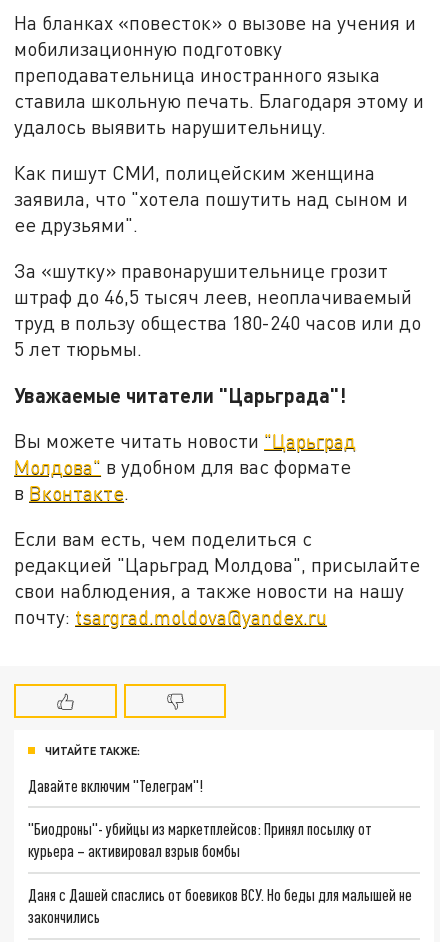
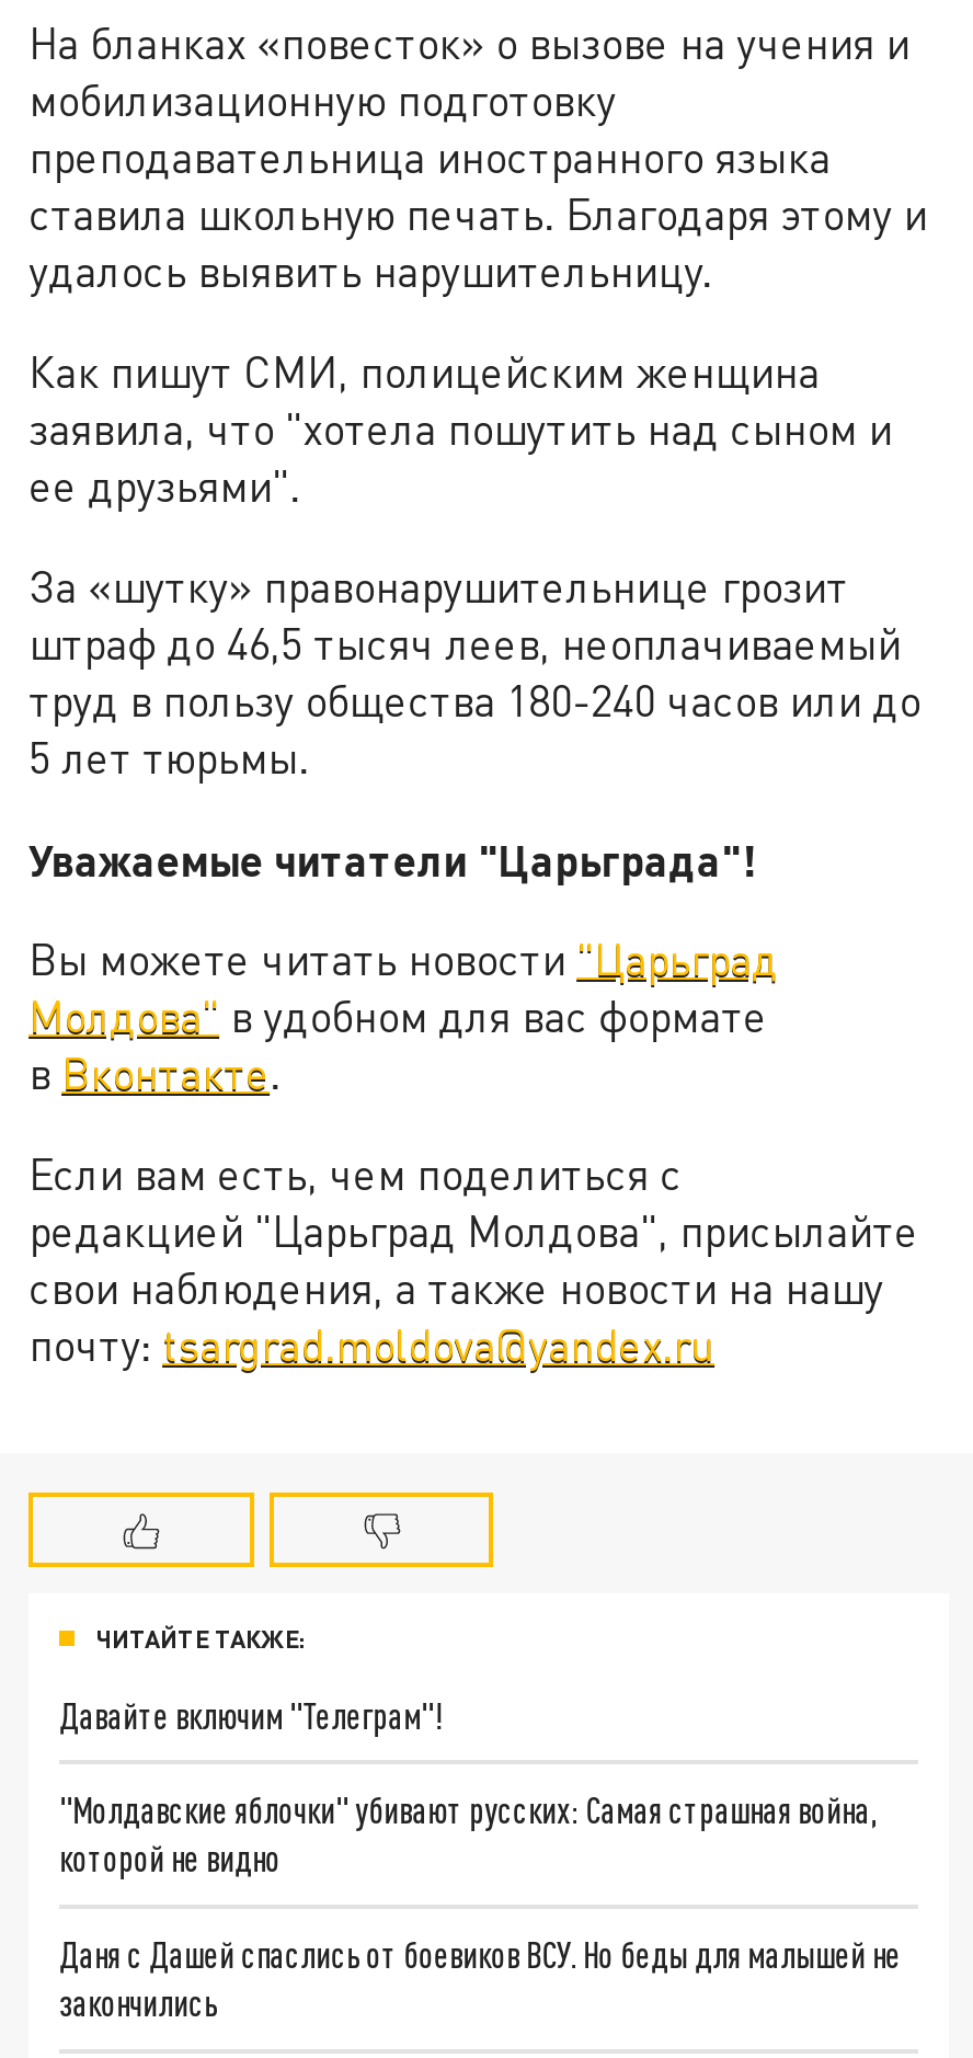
[28,819,372,860] "Биодроны"- убийцы из маркетплейсов: Принял посылку от | курьера – активировал взрыв бомбы -> [59,1789,877,1879] "Молдавские яблочки" убивают русских: Самая страшная война, | которой не видно

